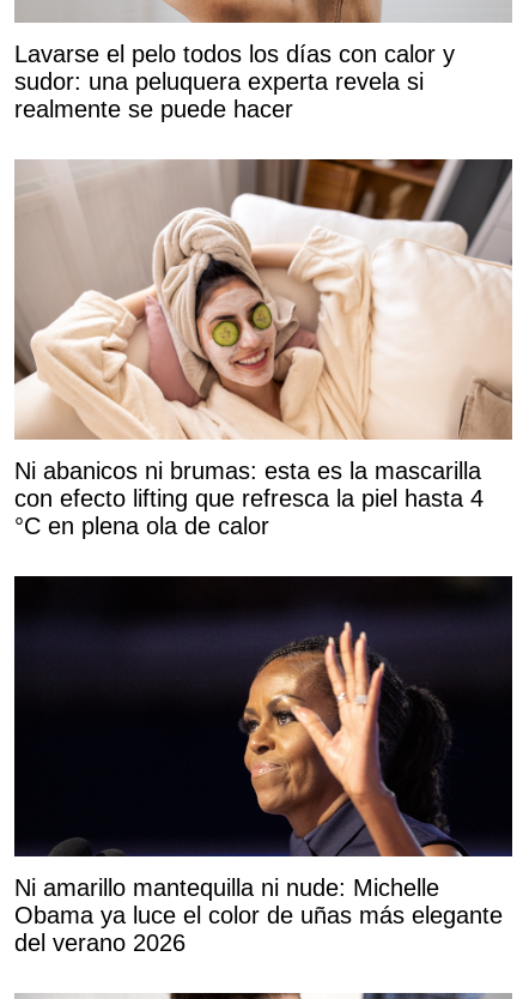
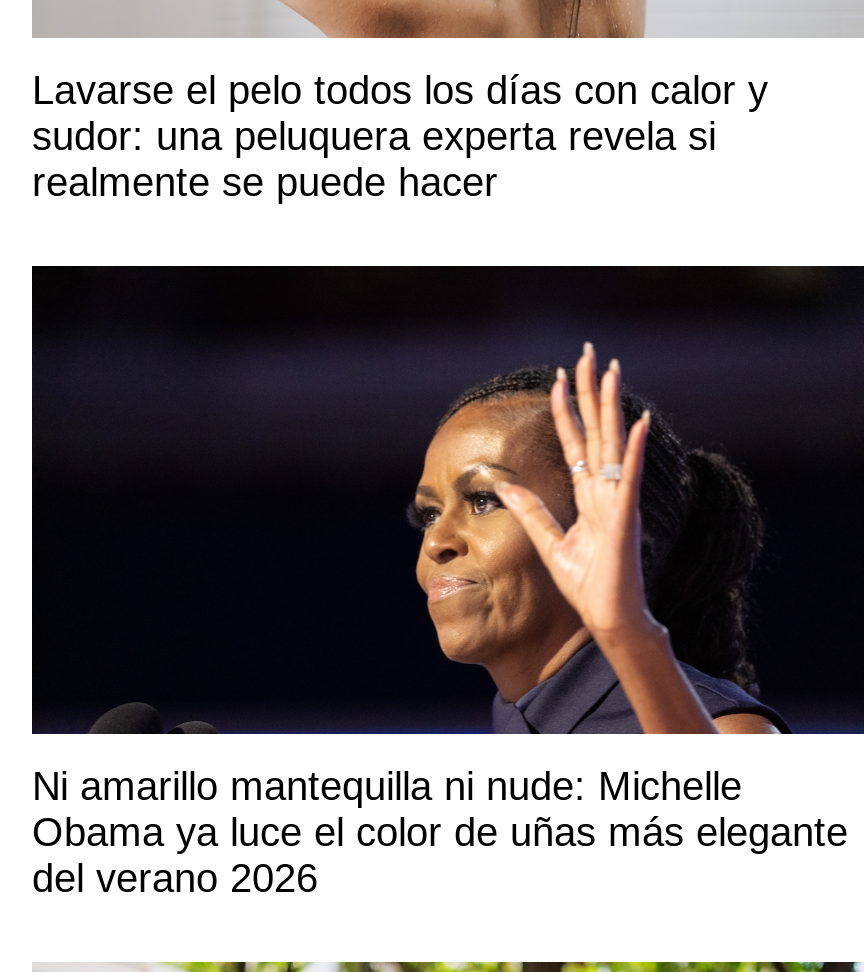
[14,158,512,539] [image] | Ni abanicos ni brumas: esta es la mascarilla | con efecto lifting que refresca la piel hasta 4 | °C en plena ola de calor -> none

